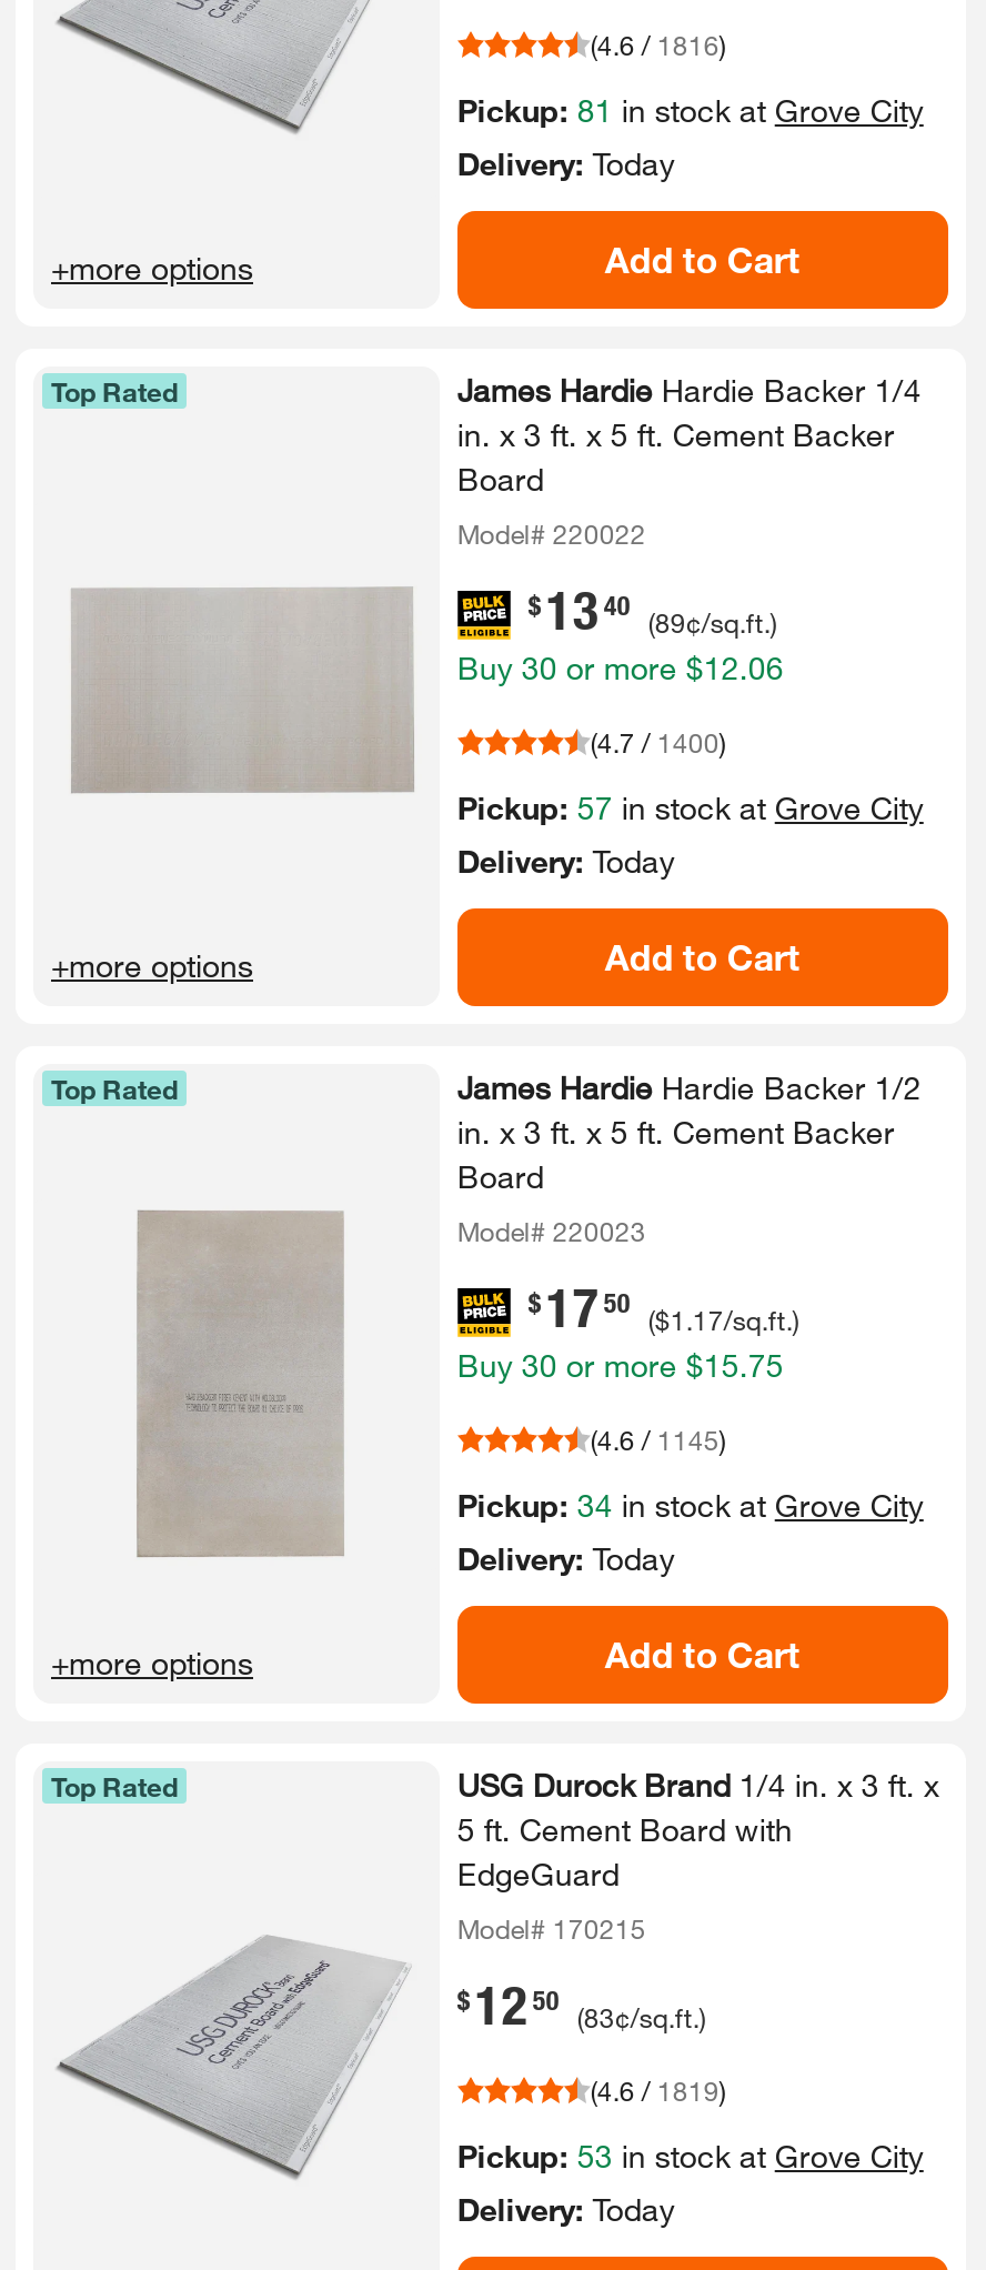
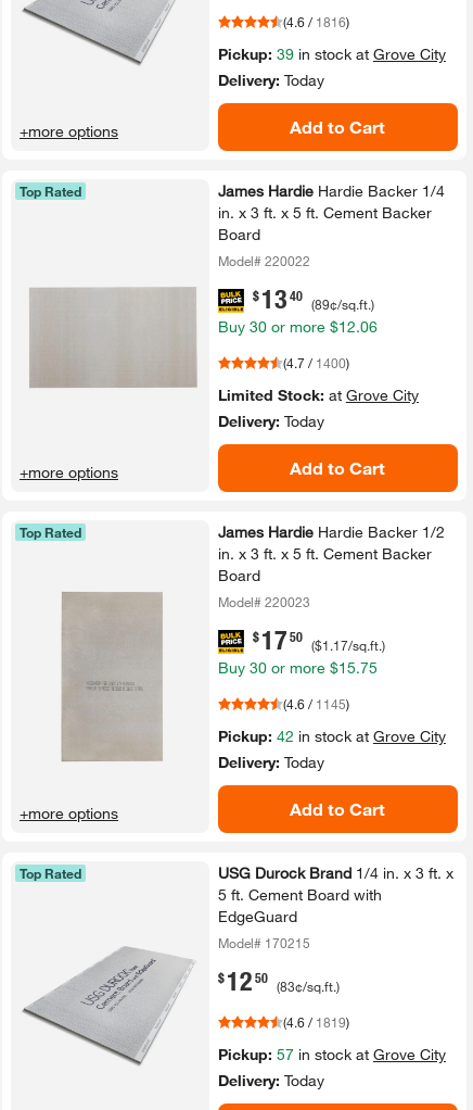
[457,92,924,129] Pickup: 81 in stock at Grove City -> [218,45,446,63] Pickup: 39 in stock at Grove City
none -> [218,386,419,404] Limited Stock: at Grove City
moved [457,789,924,827] -> [218,1045,446,1064]: Pickup: 57 in stock at Grove City
[457,1487,924,1524] Pickup: 34 in stock at Grove City -> [218,727,446,745] Pickup: 42 in stock at Grove City
[457,2137,924,2175] Pickup: 53 in stock at Grove City -> none

